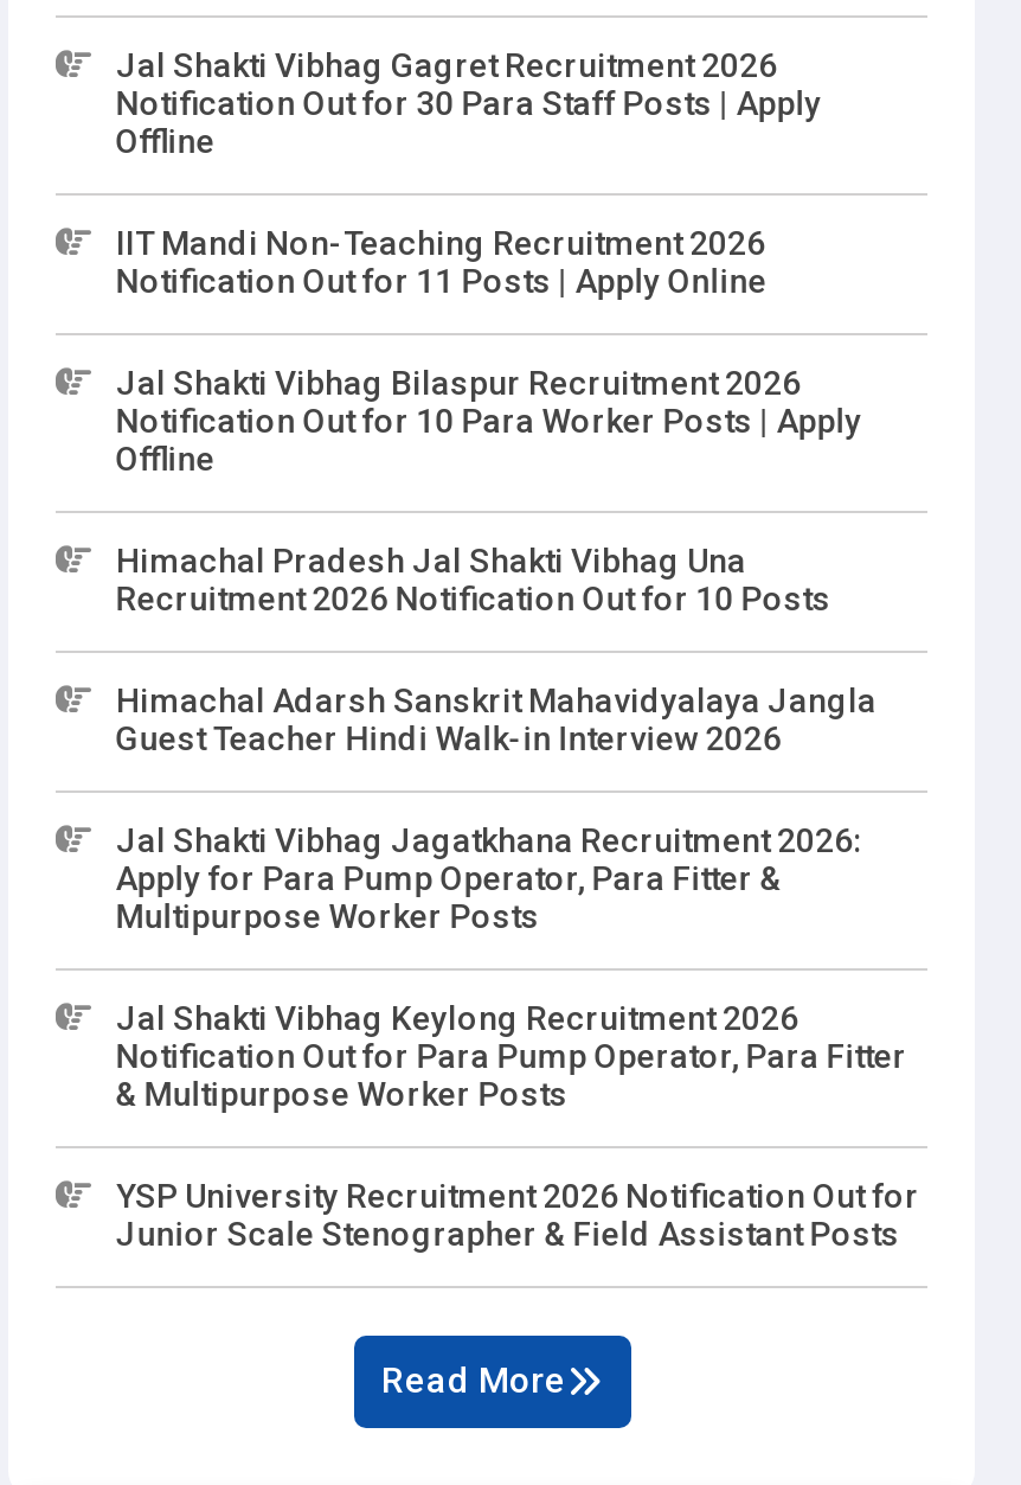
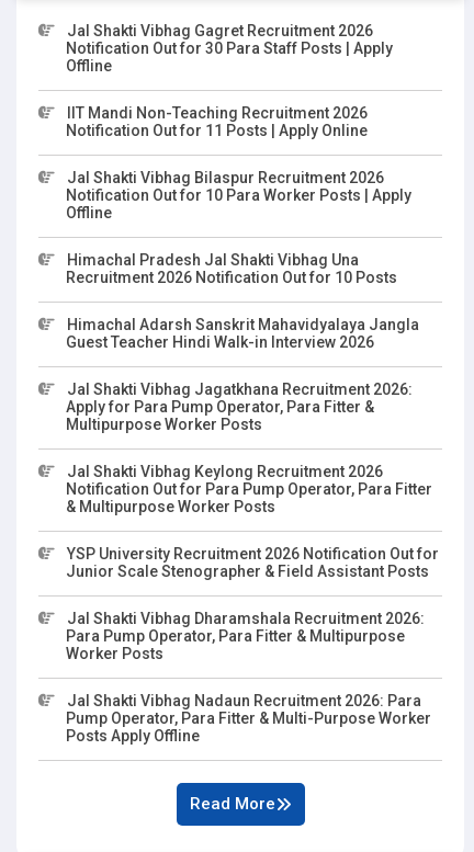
none -> [66,609,431,744] Jal Shakti Vibhag Dharamshala Recruitment 2026: | Para Pump Operator, Para Fitter & Multipurpose | Worker Posts | Jal Shakti Vibhag Nadaun Recruitment 2026: Para | Pump Operator, Para Fitter & Multi-Purpose Worker | Posts Apply Offline

